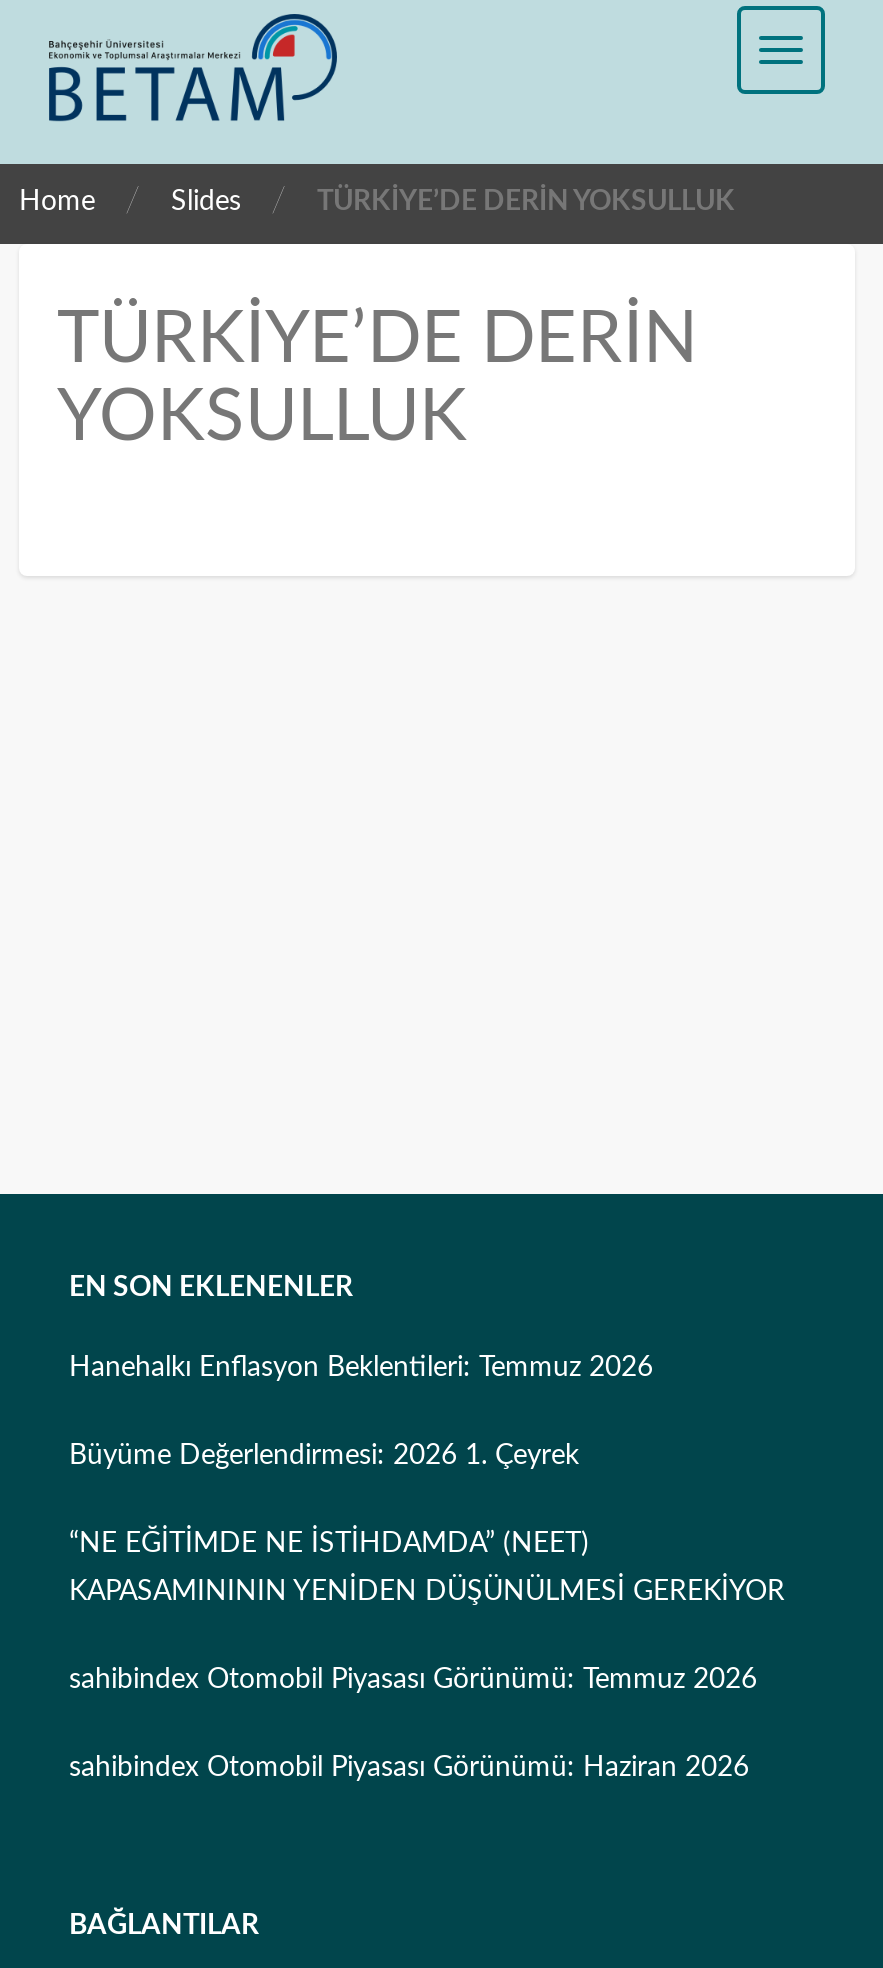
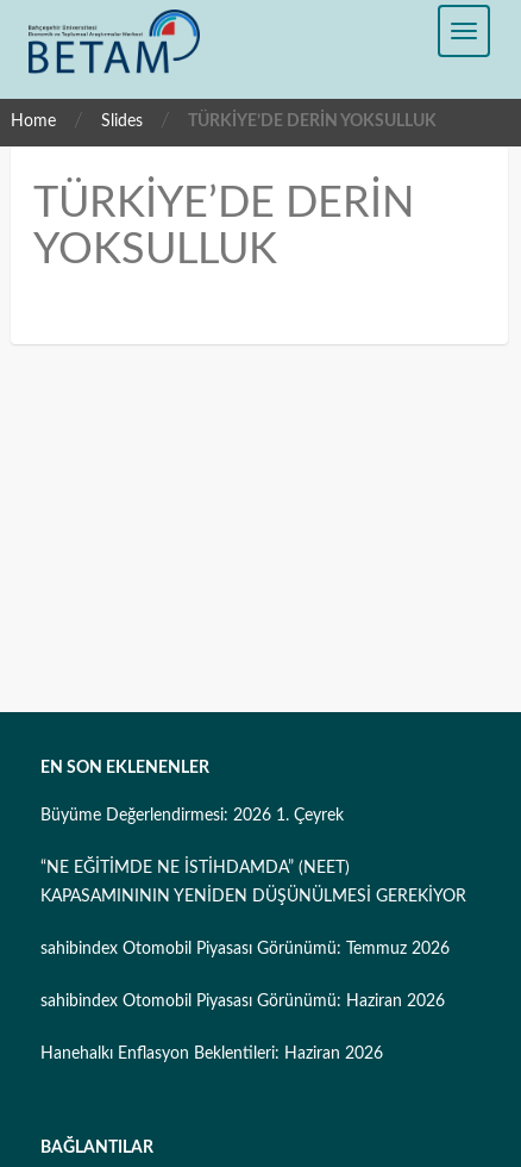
[69,1355,653,1383] Hanehalkı Enflasyon Beklentileri: Temmuz 2026 -> none
moved [69,1443,785,1783] -> [40,808,466,1010]: Büyüme Değerlendirmesi: 2026 1. Çeyrek | “NE EĞİTİMDE NE İSTİHDAMDA” (NEET) | KAPASAMINININ YENİDEN DÜŞÜNÜLMESİ GEREKİYOR | sahibindex Otomobil Piyasası Görünümü: Temmuz 2026 | sahibindex Otomobil Piyasası Görünümü: Haziran 2026
none -> [40,1046,383,1063] Hanehalkı Enflasyon Beklentileri: Haziran 2026

